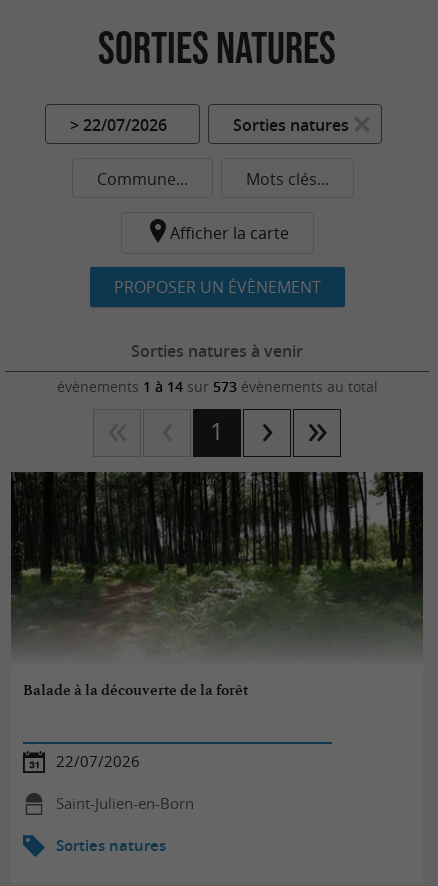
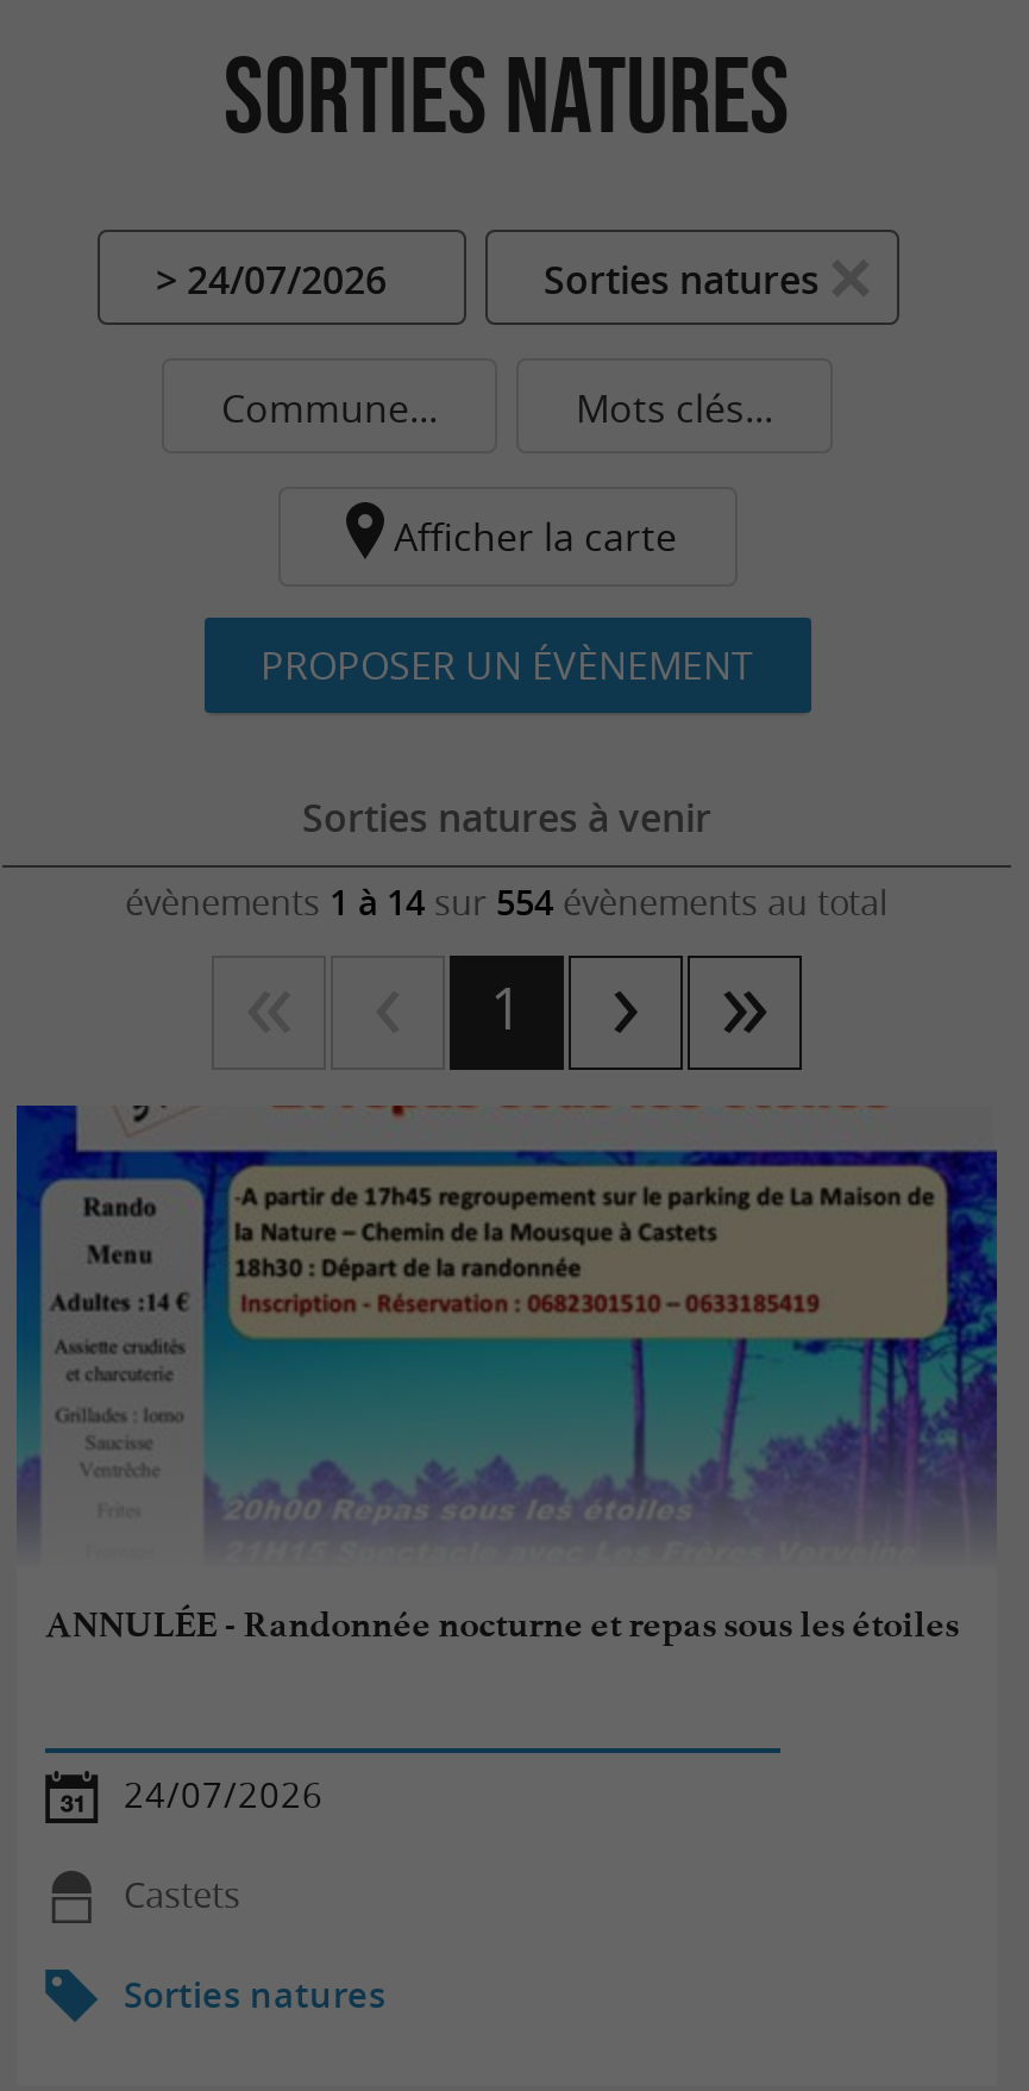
[69,114,166,136] > 22/07/2026 -> [156,253,387,306] > 24/07/2026
[56,377,377,396] évènements 1 à 14 sur 573 évènements au total -> [125,879,889,925] évènements 1 à 14 sur 554 évènements au total
[10,471,424,699] [image] | Balade à la découverte de la forêt -> [14,1103,999,1646] [image] | ANNULÉE - Randonnée nocturne et repas sous les étoiles
[56,752,140,771] 22/07/2026 -> [124,1772,324,1817] 24/07/2026
[56,794,194,813] Saint-Julien-en-Born -> [124,1872,240,1917] Castets

